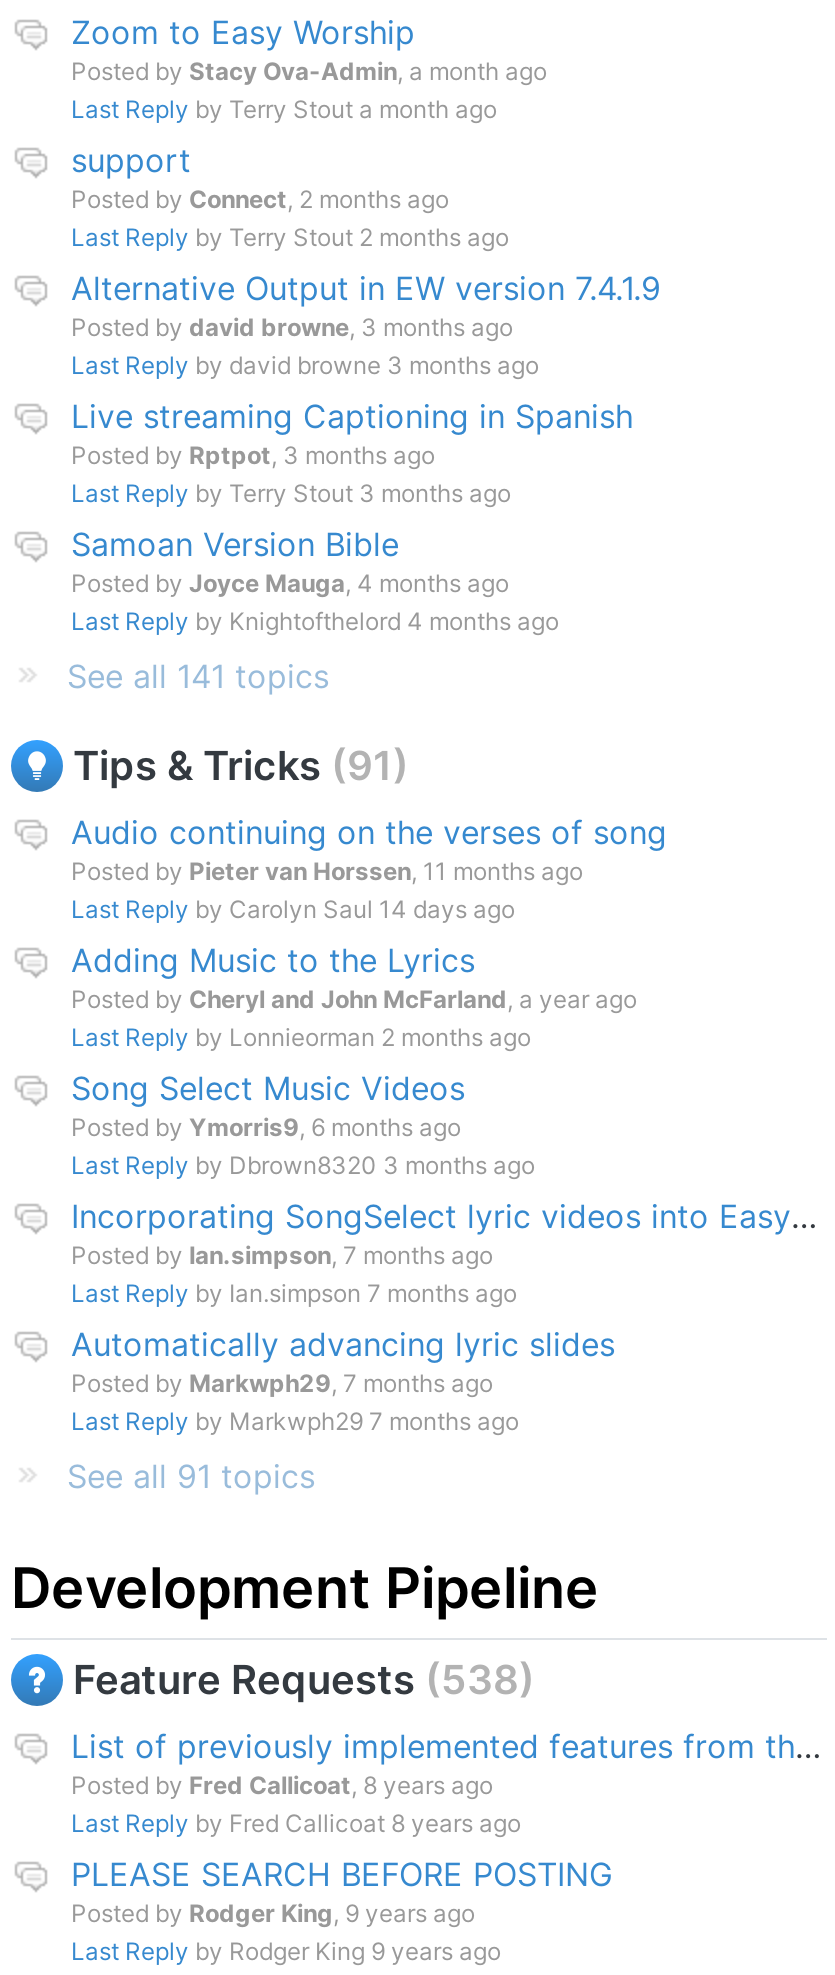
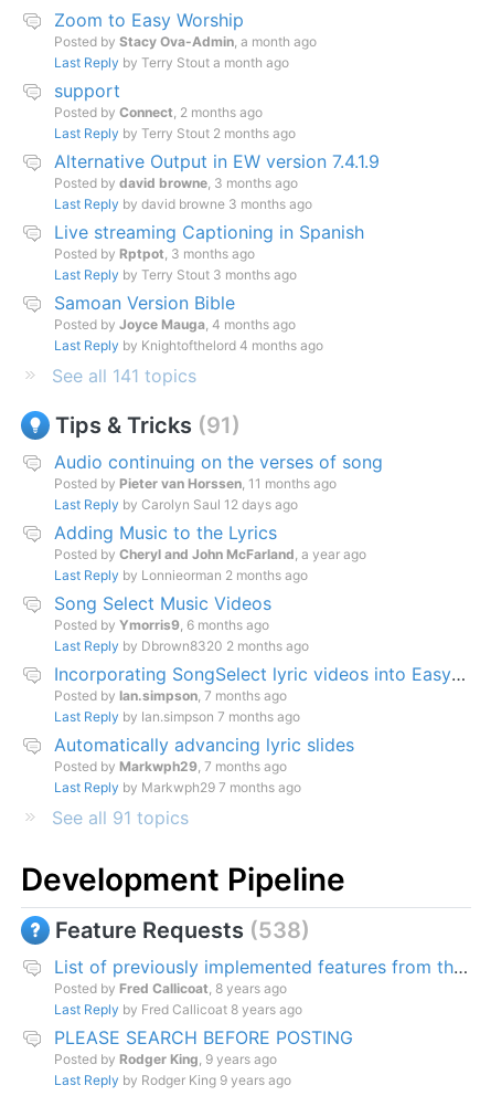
[71,894,515,924] Last Reply by Carolyn Saul 14 days ago -> [54,496,298,513] Last Reply by Carolyn Saul 12 days ago
[71,1150,535,1180] Last Reply by Dbrown8320 3 months ago -> [54,638,309,654] Last Reply by Dbrown8320 2 months ago

